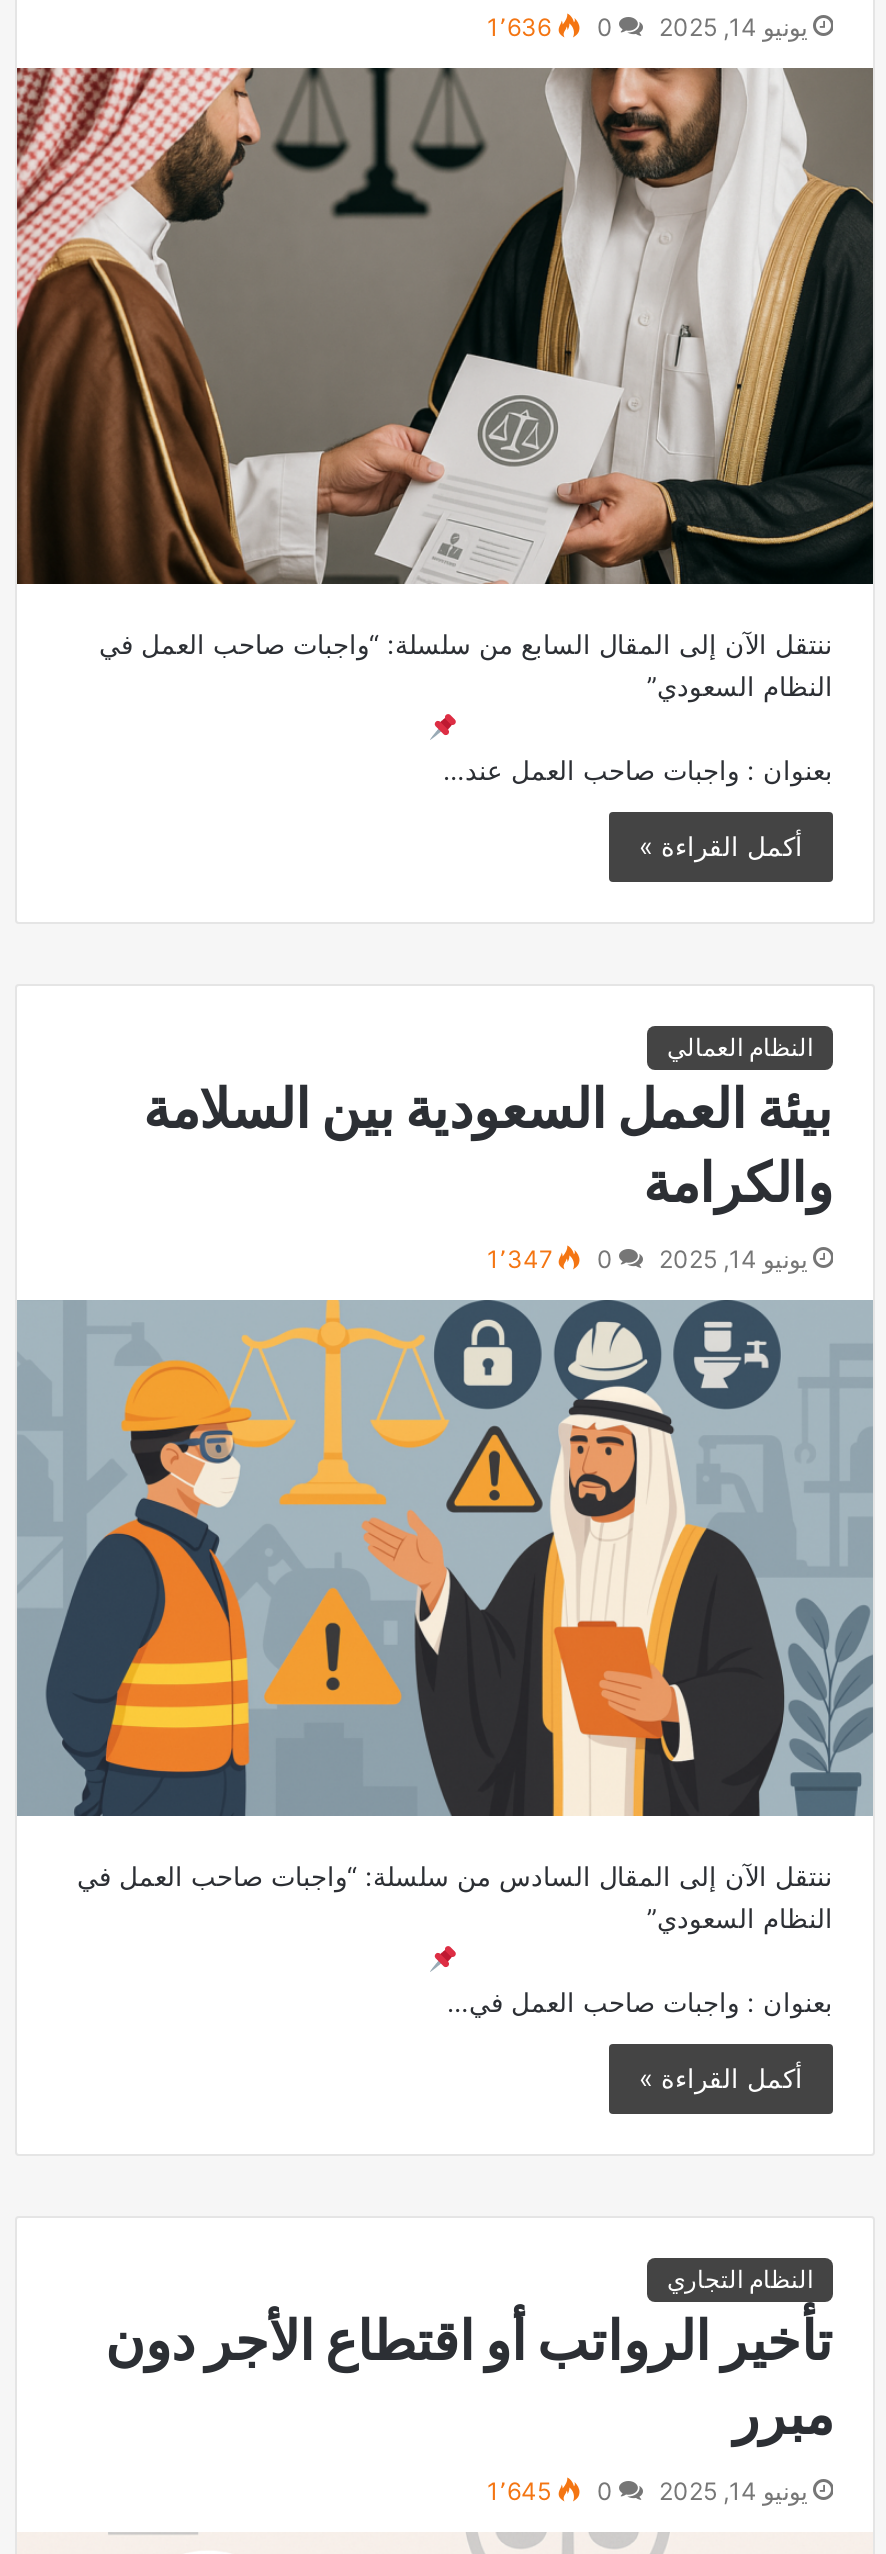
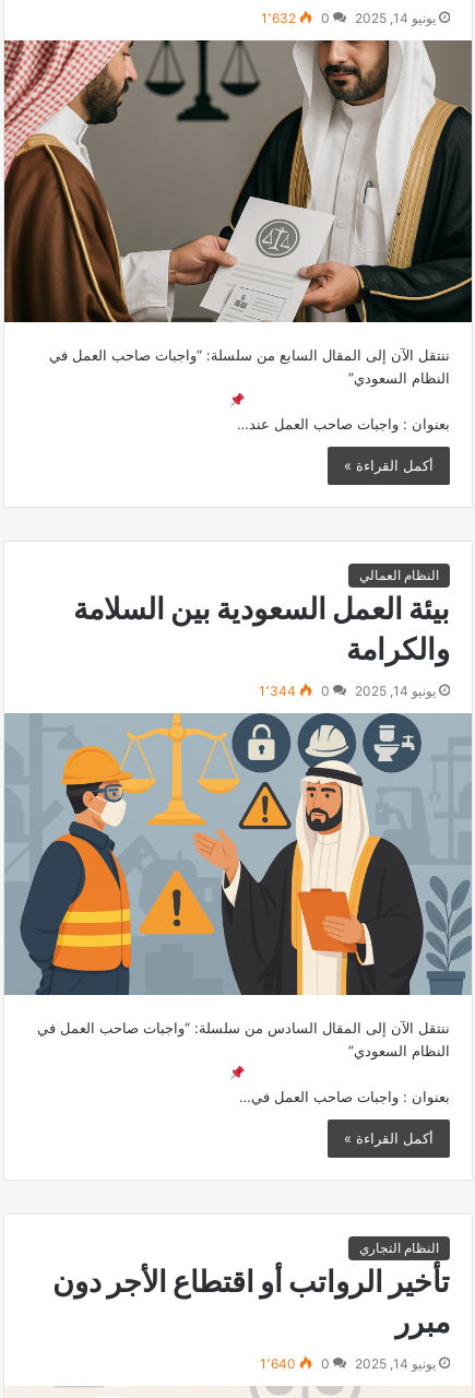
[487,11,613,41] 1٬636 0 -> [261,10,330,26] 1٬632 0
[487,1243,613,1273] 1٬347 0 -> [259,682,330,699] 1٬344 0
[487,2475,613,2505] 1٬645 0 -> [260,1355,330,1371] 1٬640 0

